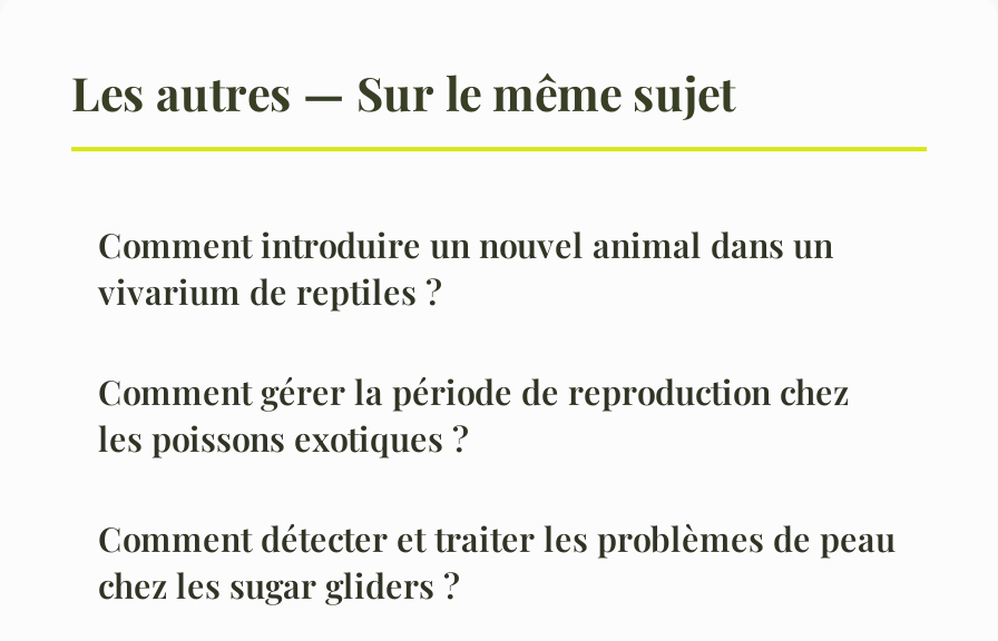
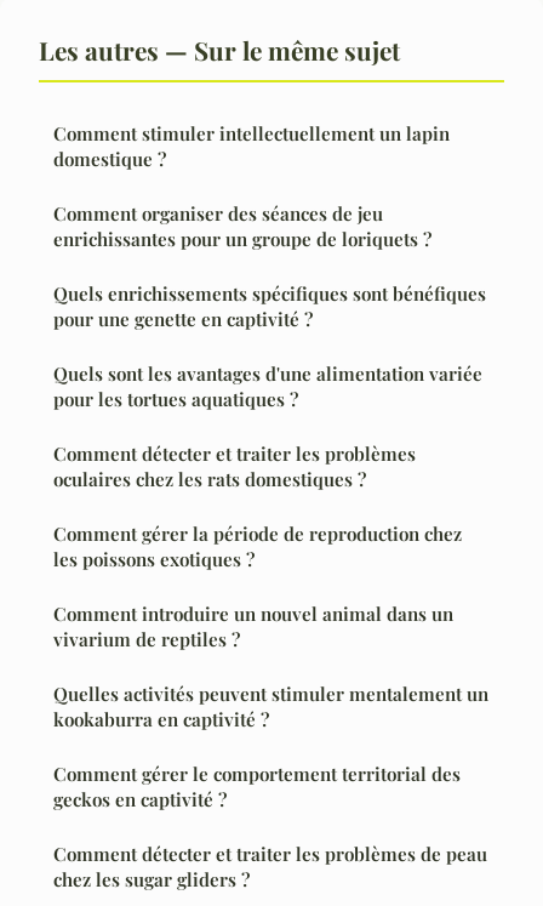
none -> [53,121,486,491] Comment stimuler intellectuellement un lapin | domestique ? | Comment organiser des séances de jeu | enrichissantes pour un groupe de loriquets ? | Quels enrichissements spécifiques sont bénéfiques | pour une genette en captivité ? | Quels sont les avantages d'une alimentation variée | pour les tortues aquatiques ? | Comment détecter et traiter les problèmes | oculaires chez les rats domestiques ?
moved [98,223,833,314] -> [53,602,453,651]: Comment introduire un nouvel animal dans un | vivarium de reptiles ?
none -> [53,682,488,811] Quelles activités peuvent stimuler mentalement un | kookaburra en captivité ? | Comment gérer le comportement territorial des | geckos en captivité ?

